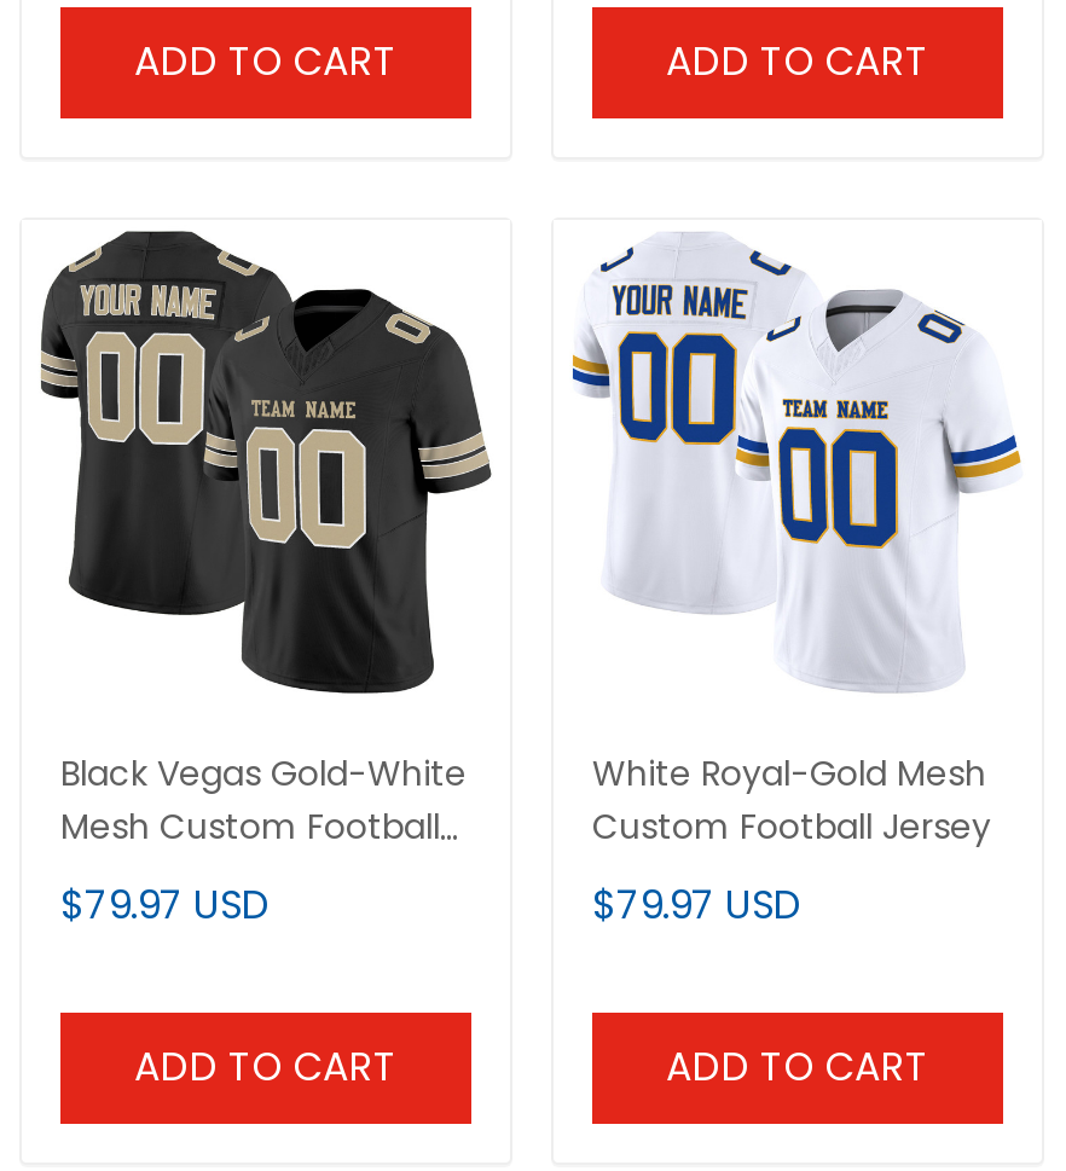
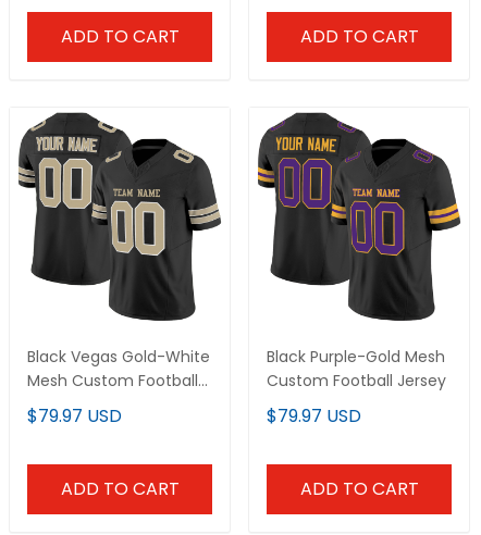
[570,233,1022,799] [image] | White Royal-Gold Mesh -> [257,112,461,368] [image] | Black Purple-Gold Mesh

